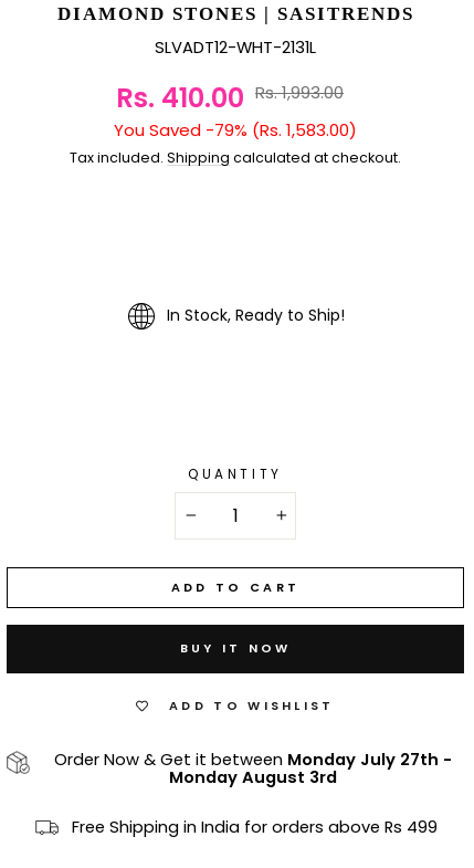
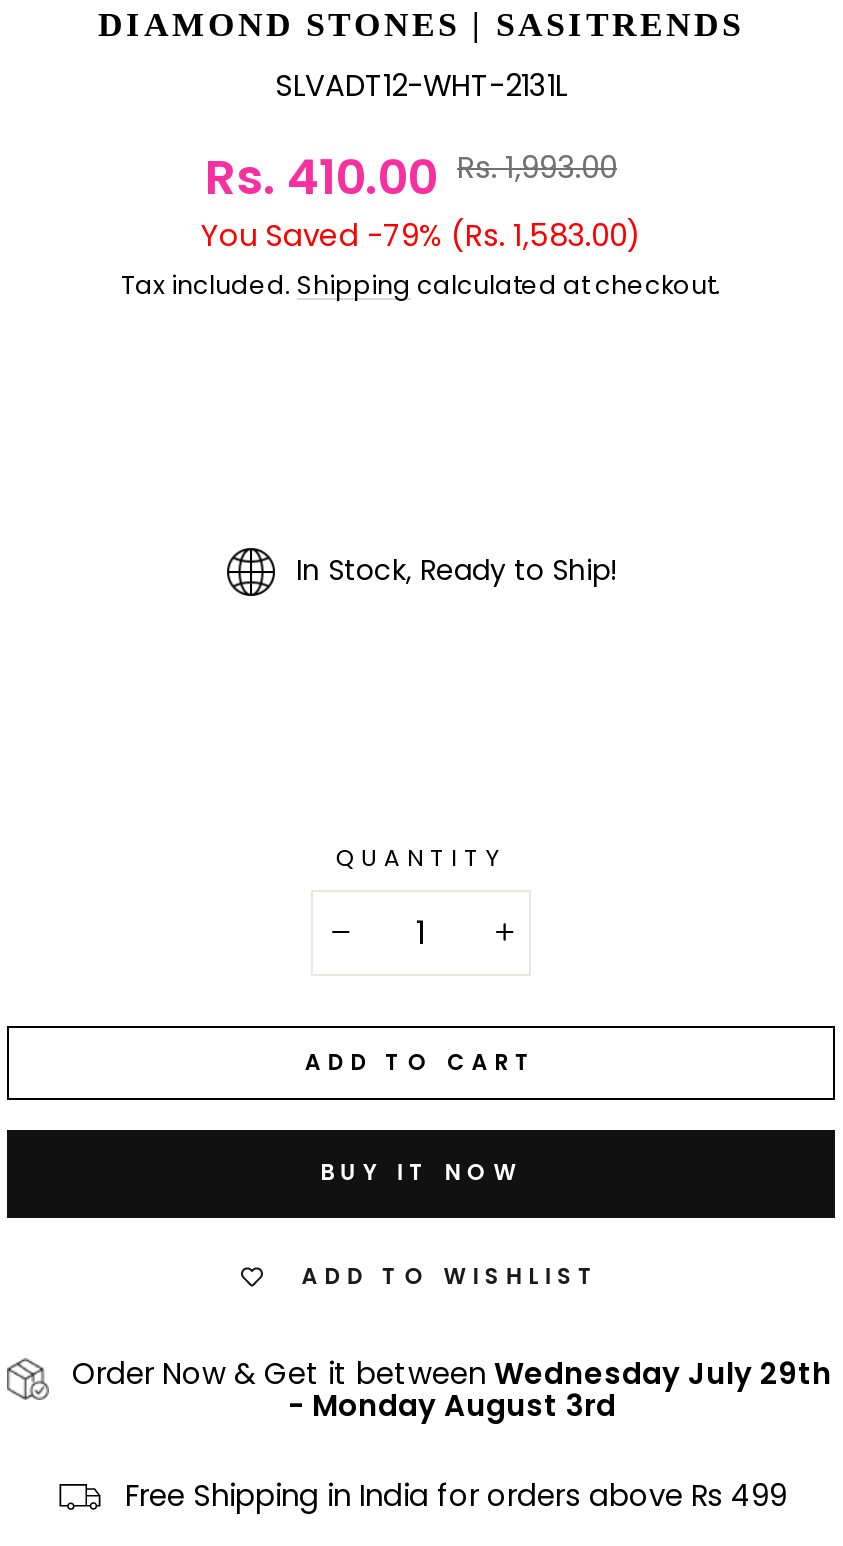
[54,748,451,788] Order Now & Get it between Monday July 27th - | Monday August 3rd -> [72,1354,832,1426] Order Now & Get it between Wednesday July 29th | - Monday August 3rd

